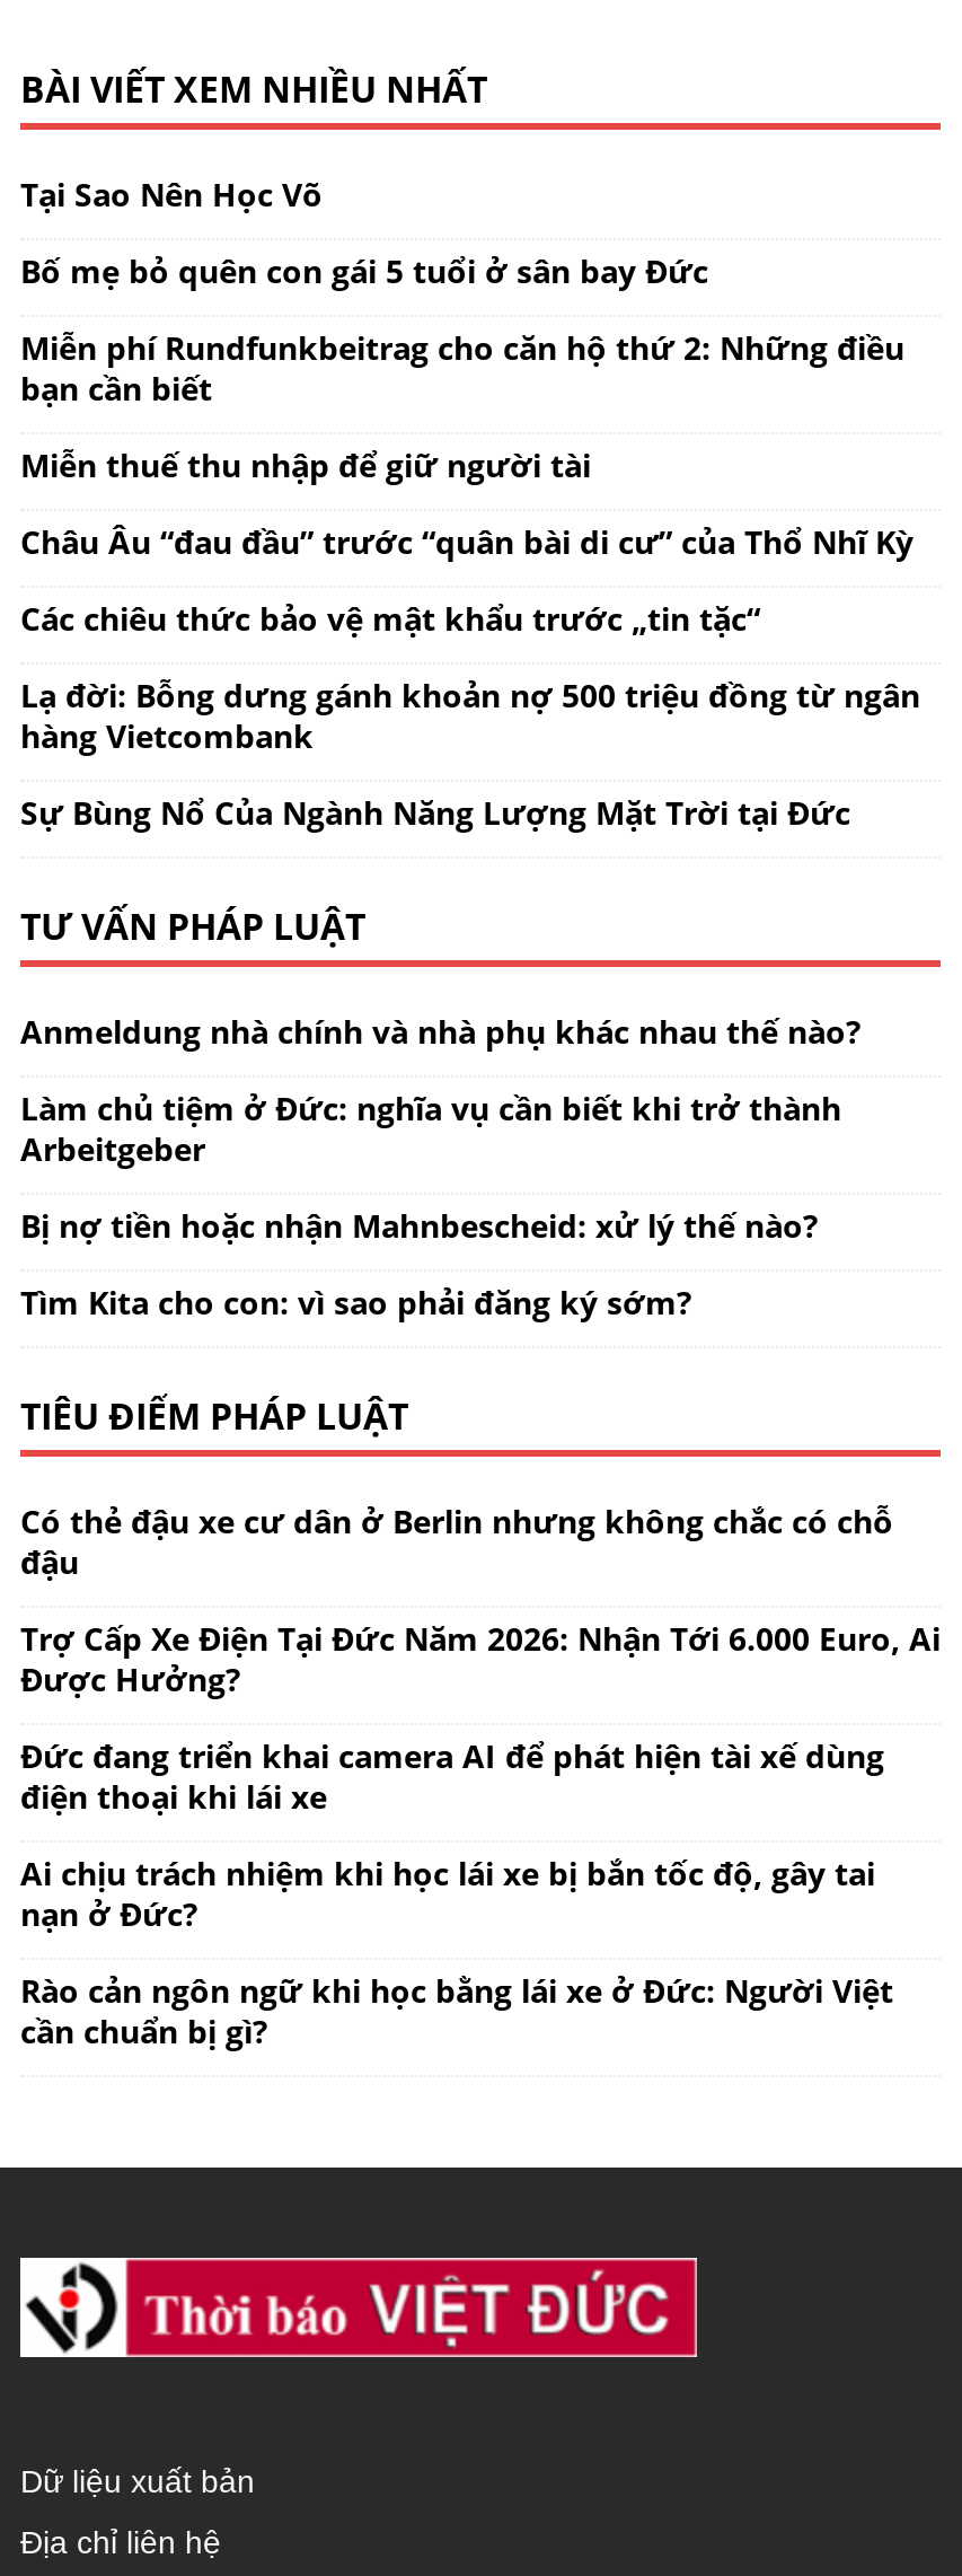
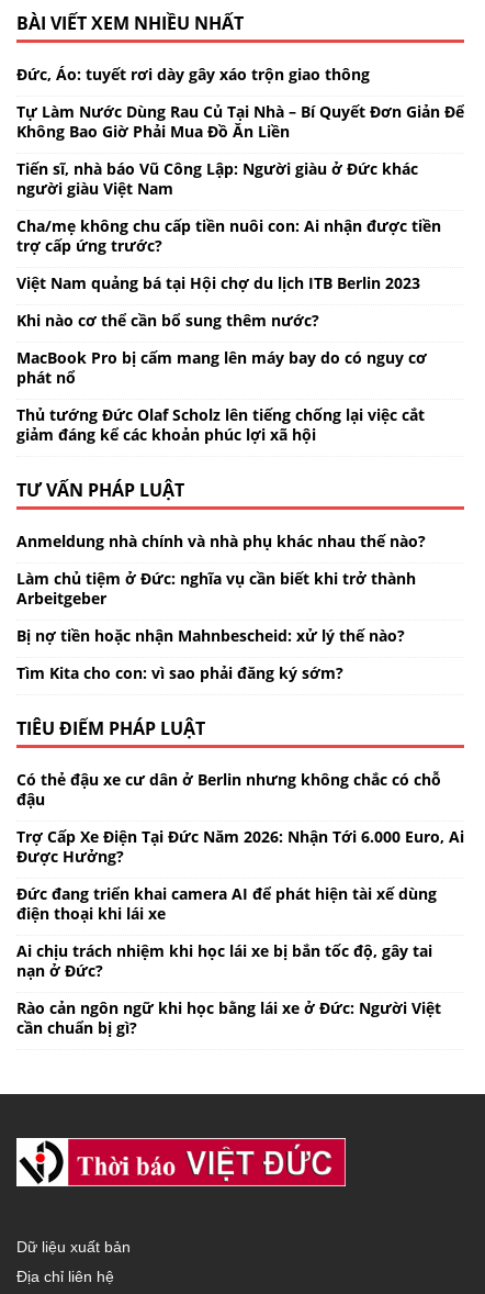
[20,173,323,216] Tại Sao Nên Học Võ -> [16,64,370,85] Đức, Áo: tuyết rơi dày gây xáo trộn giao thông
[20,249,708,292] Bố mẹ bỏ quên con gái 5 tuổi ở sân bay Đức -> [16,101,464,142] Tự Làm Nước Dùng Rau Củ Tại Nhà – Bí Quyết Đơn Giản Để | Không Bao Giờ Phải Mua Đồ Ăn Liền
[20,326,904,410] Miễn phí Rundfunkbeitrag cho căn hộ thứ 2: Những điều | bạn cần biết -> [16,158,418,199] Tiến sĩ, nhà báo Vũ Công Lập: Người giàu ở Đức khác | người giàu Việt Nam
[20,443,591,486] Miễn thuế thu nhập để giữ người tài -> [16,215,441,256] Cha/mẹ không chu cấp tiền nuôi con: Ai nhận được tiền | trợ cấp ứng trước?
[20,520,914,563] Châu Âu “đau đầu” trước “quân bài di cư” của Thổ Nhĩ Kỳ -> [16,272,420,293] Việt Nam quảng bá tại Hội chợ du lịch ITB Berlin 2023
[20,597,760,640] Các chiêu thức bảo vệ mật khẩu trước „tin tặc“ -> [16,310,319,331] Khi nào cơ thể cần bổ sung thêm nước?
[20,674,920,757] Lạ đời: Bỗng dưng gánh khoản nợ 500 triệu đồng từ ngân | hàng Vietcombank -> [16,347,427,388] MacBook Pro bị cấm mang lên máy bay do có nguy cơ | phát nổ
[20,791,850,834] Sự Bùng Nổ Của Ngành Năng Lượng Mặt Trời tại Đức -> [16,404,425,445] Thủ tướng Đức Olaf Scholz lên tiếng chống lại việc cắt | giảm đáng kể các khoản phúc lợi xã hội

